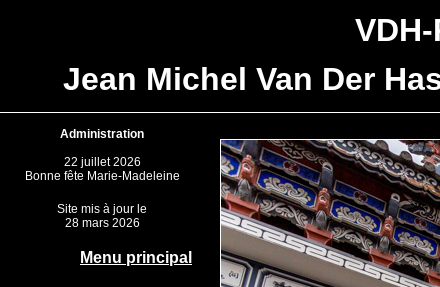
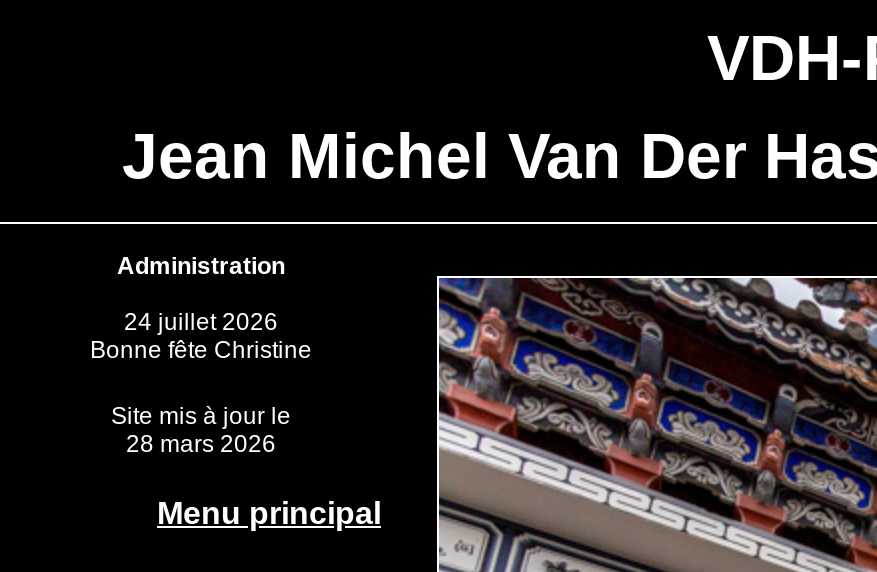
[63,155,140,169] 22 juillet 2026 -> [124,308,278,336] 24 juillet 2026
[24,169,179,183] Bonne fête Marie-Madeleine -> [90,336,312,364] Bonne fête Christine

